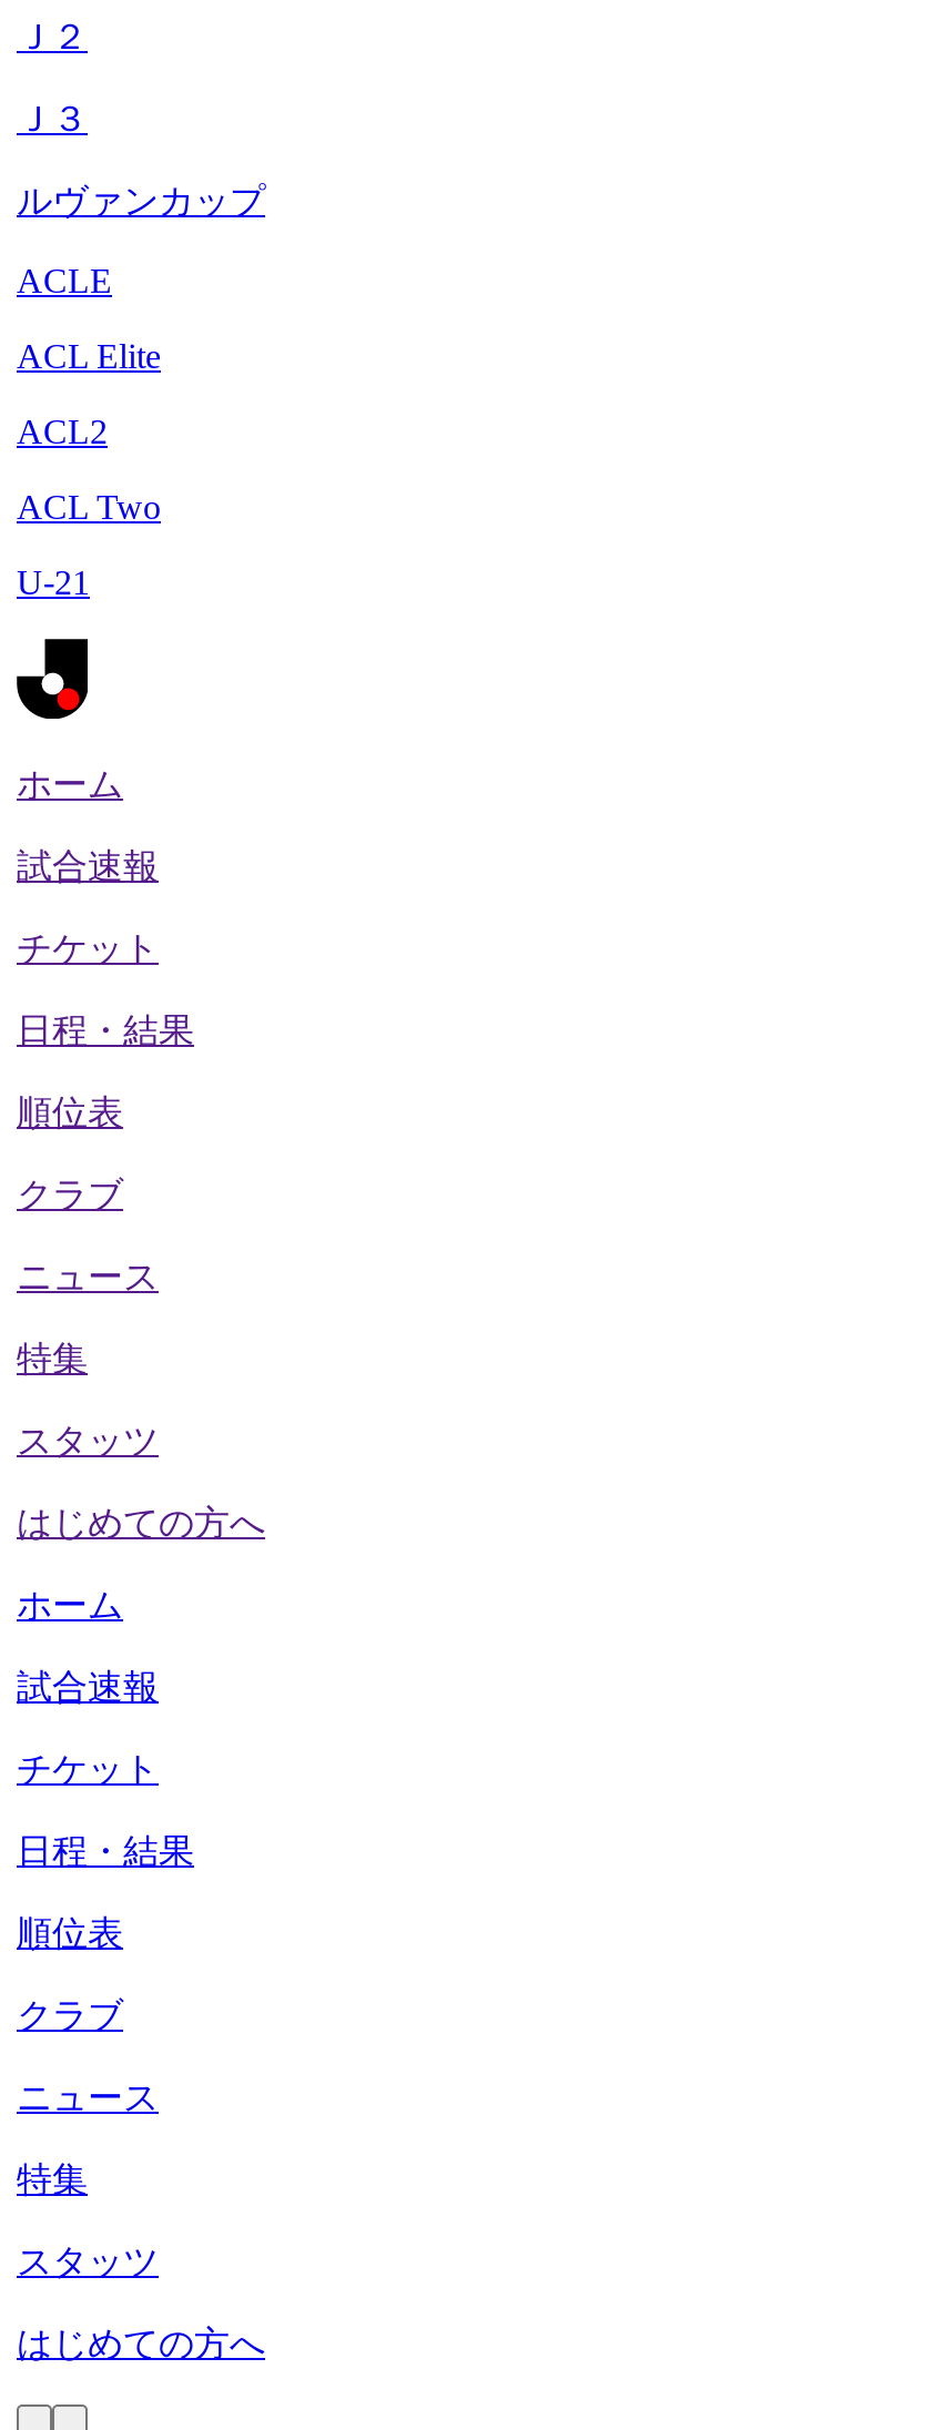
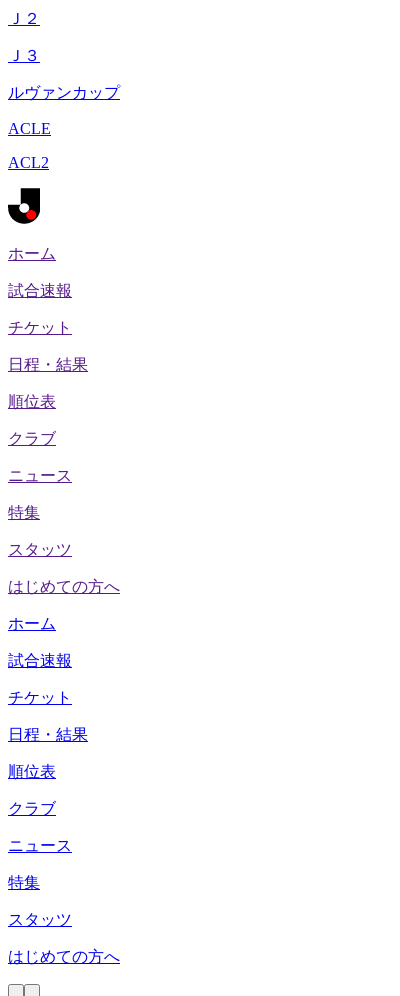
[17,337,161,375] ACL Elite -> none
[17,488,161,601] ACL Two | U-21 -> none

